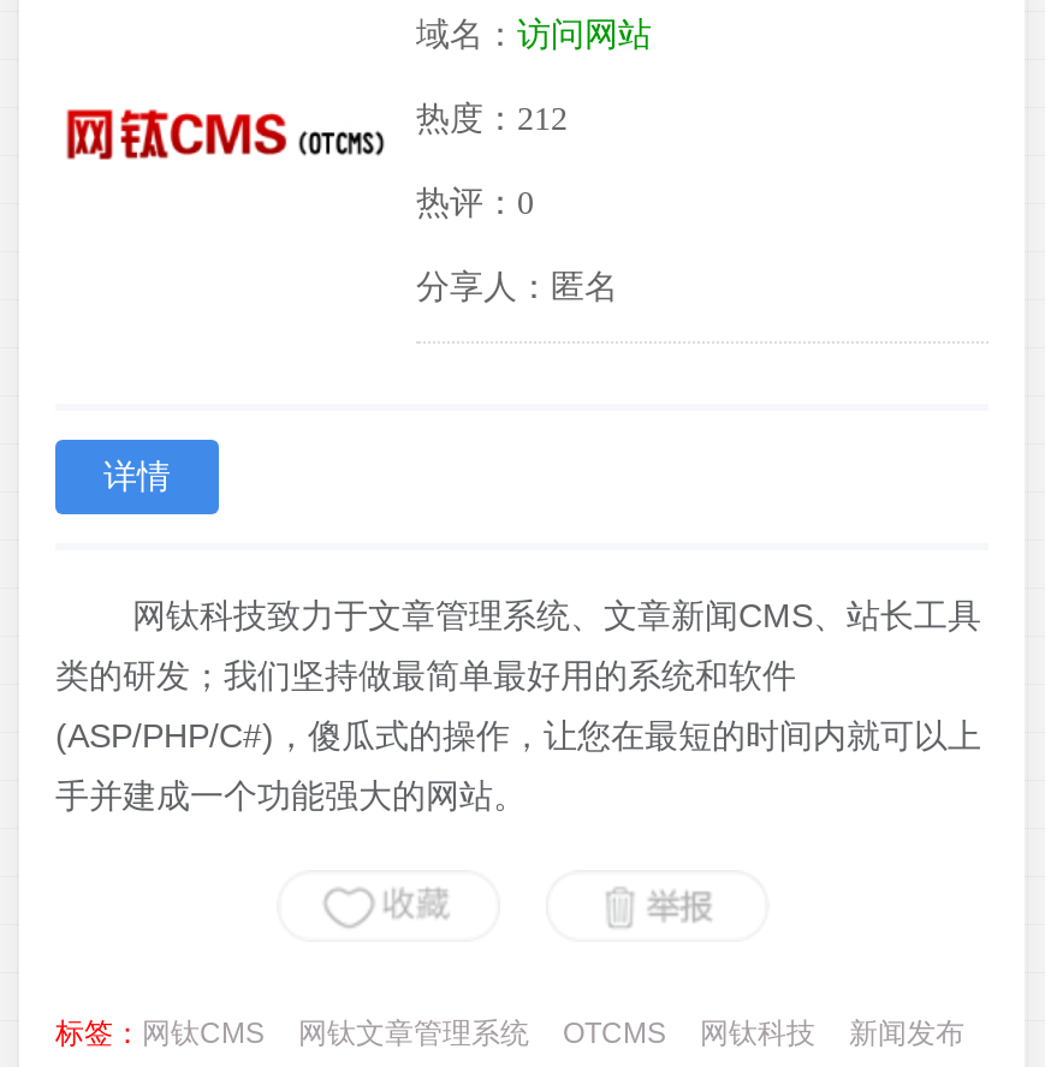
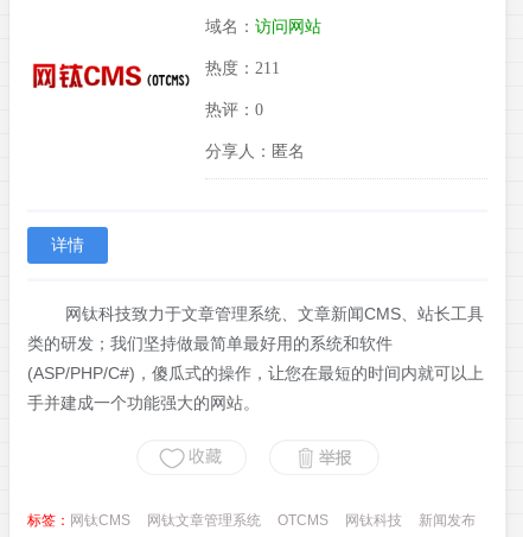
[416,101,568,137] 热度：212 -> [205,59,280,77] 热度：211

